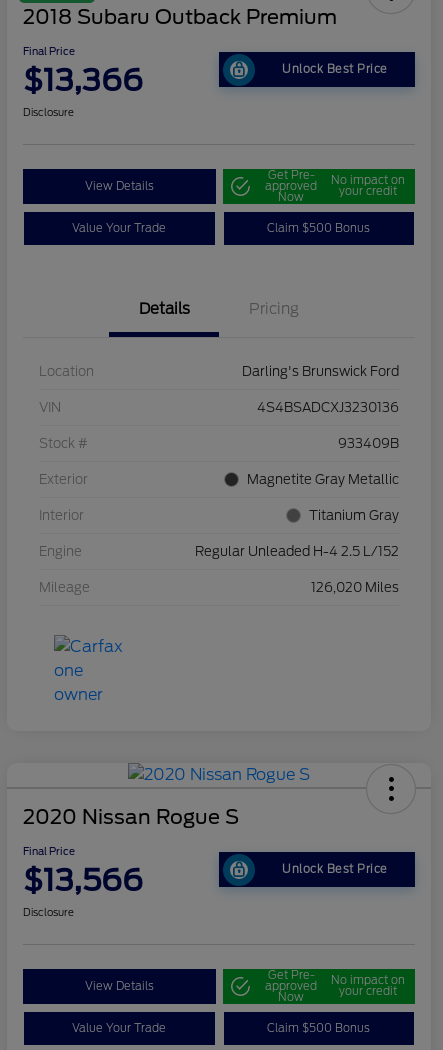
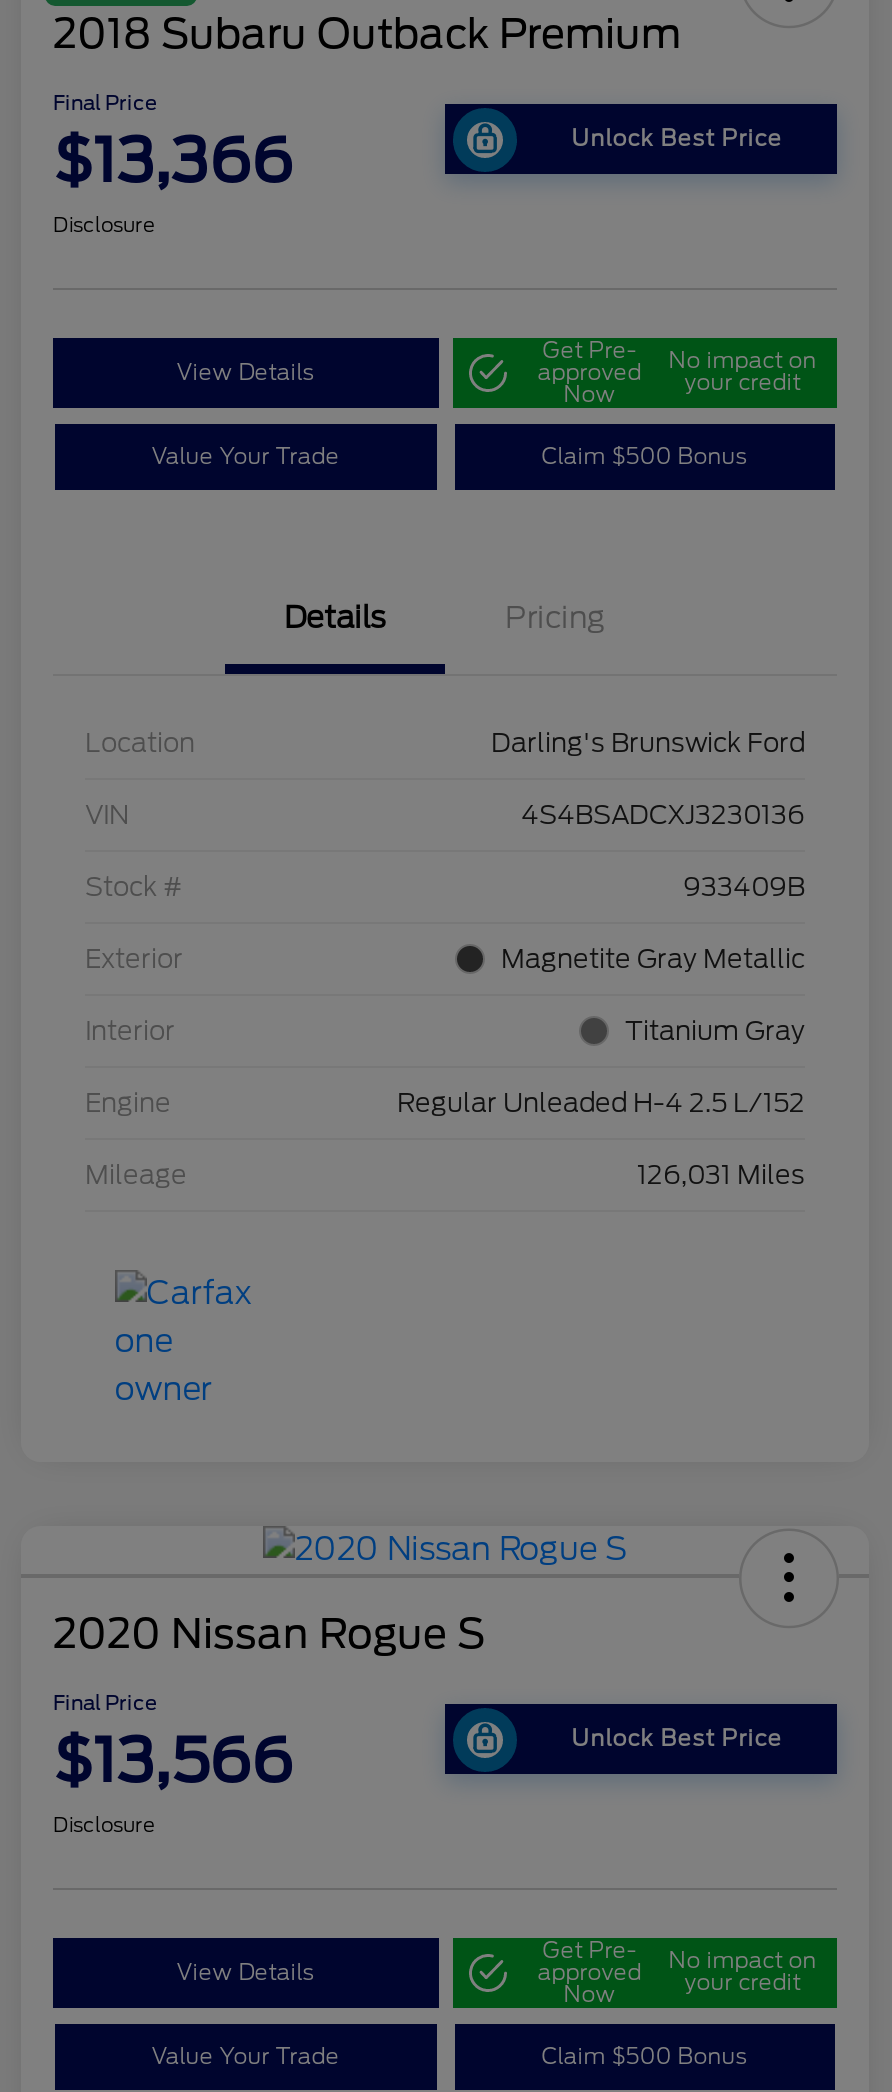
[311,580,399,595] 126,020 Miles -> [637,1160,805,1190] 126,031 Miles

